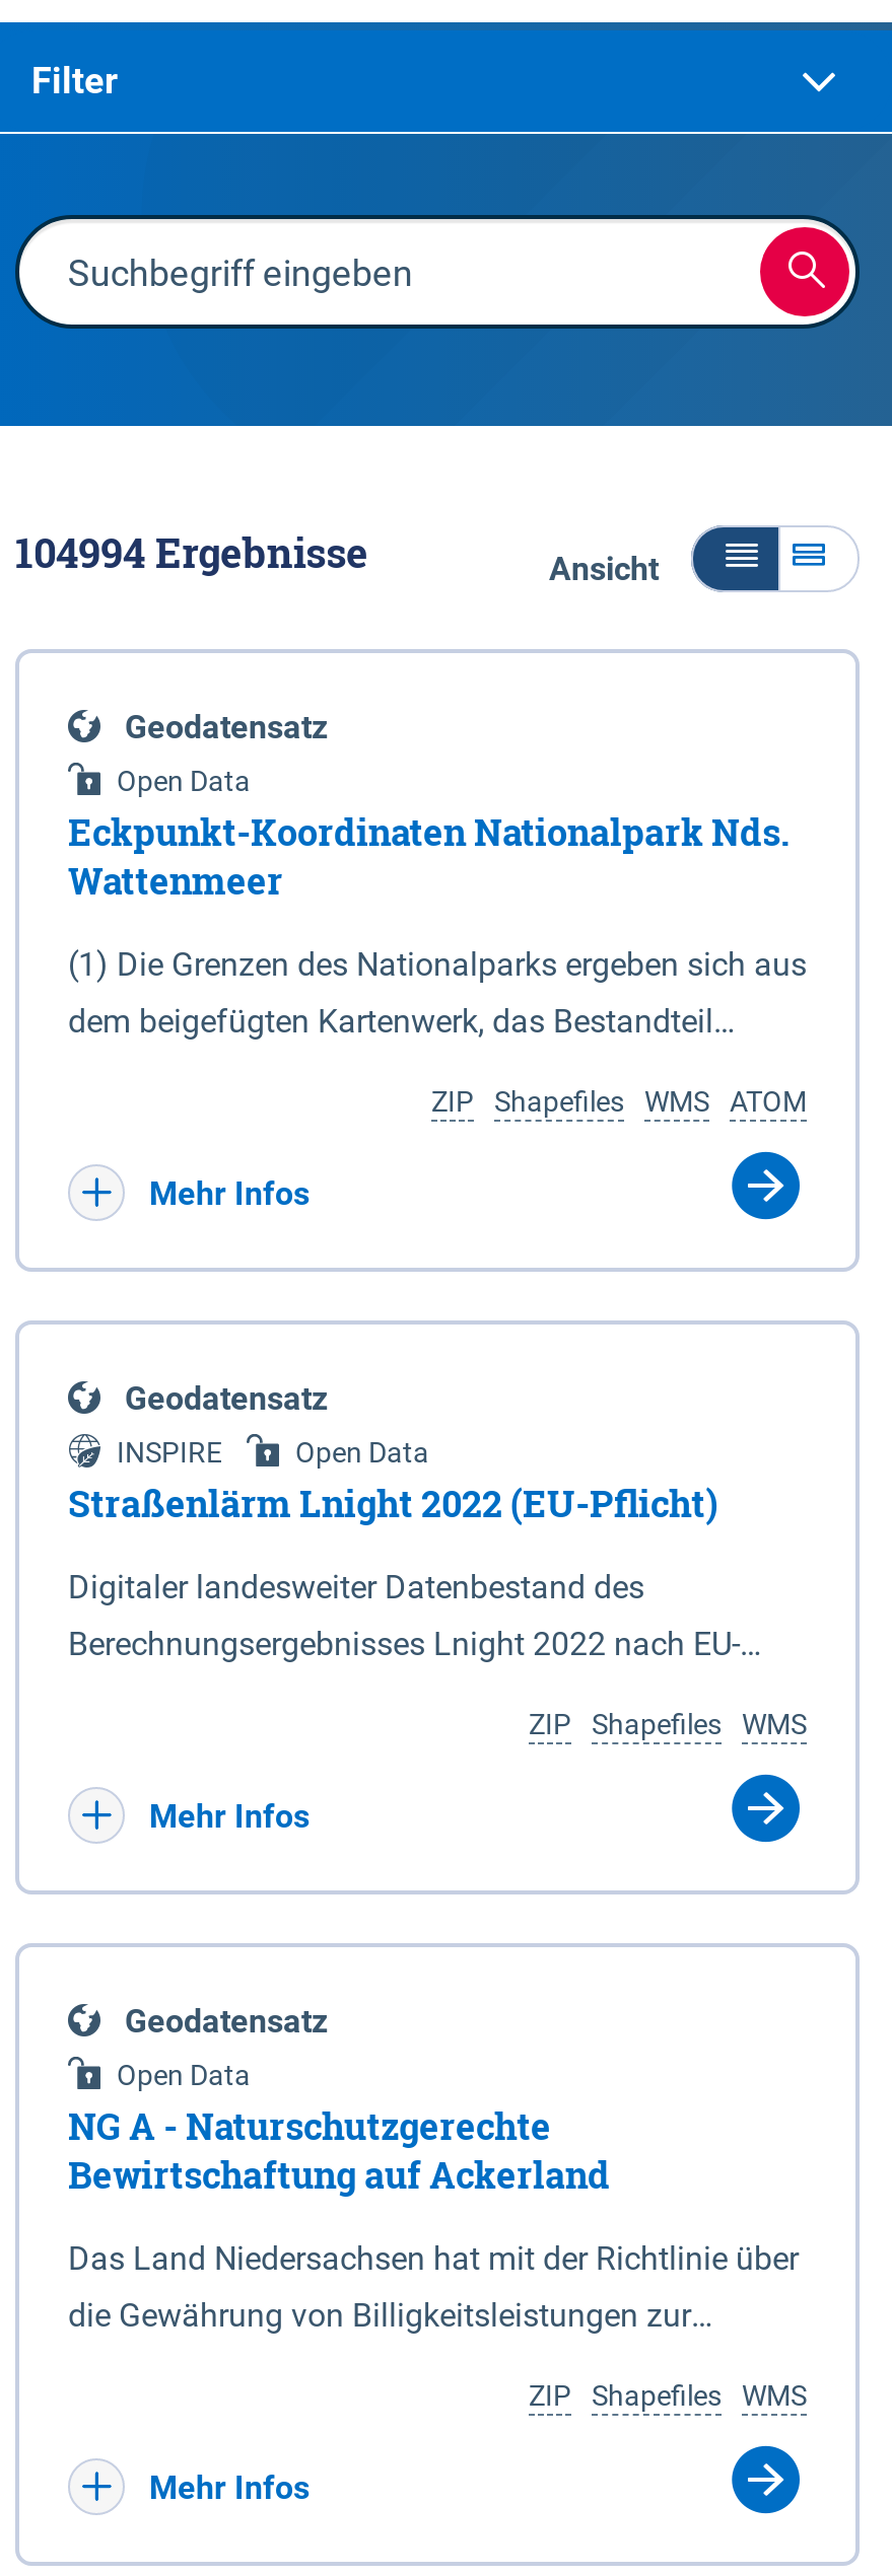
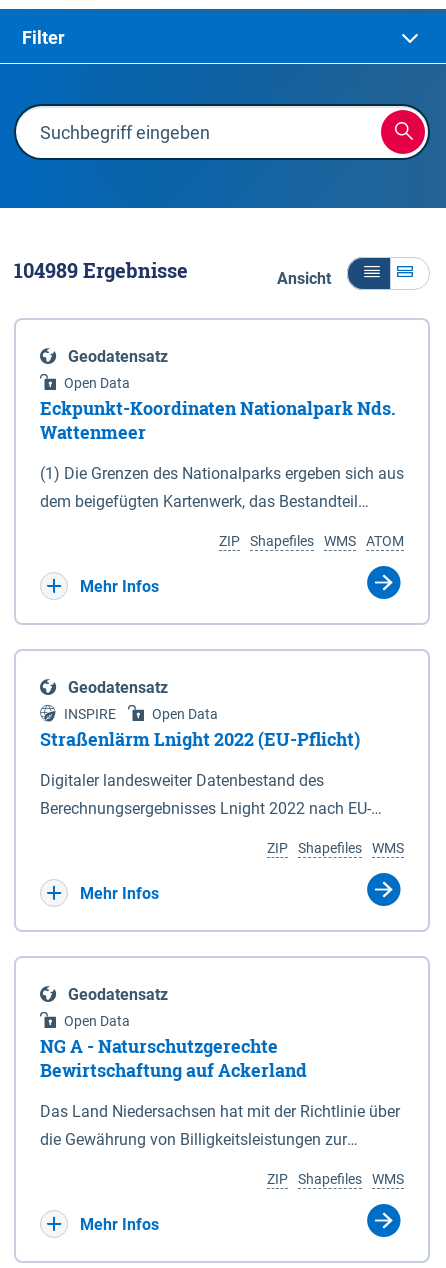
[15,525,368,578] 104994 Ergebnisse -> [14,257,188,283] 104989 Ergebnisse

